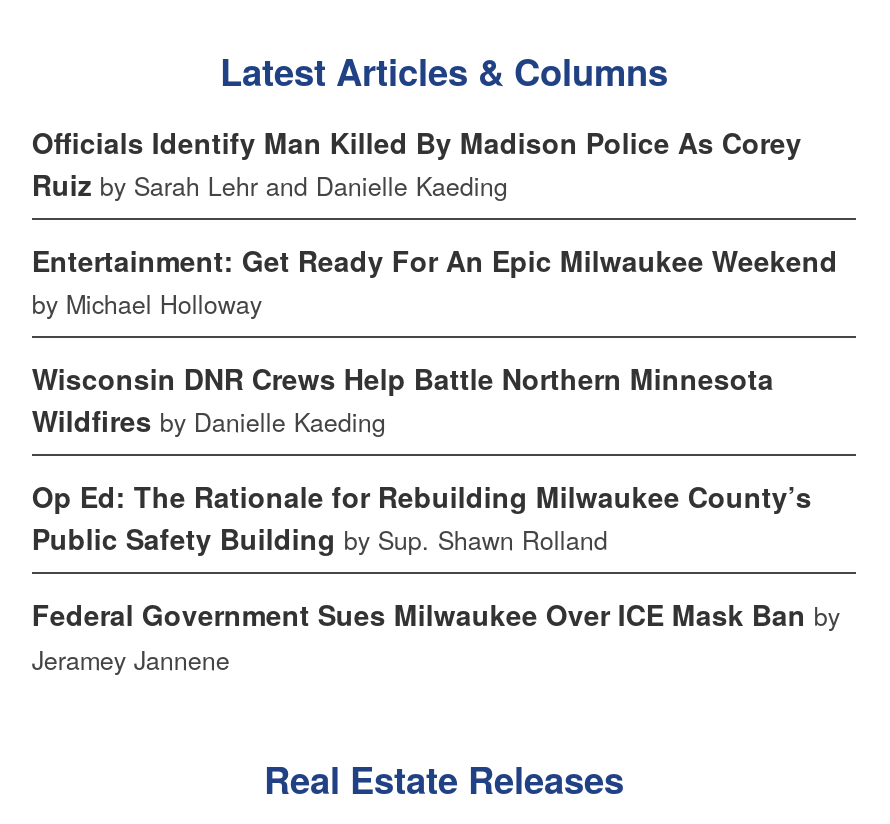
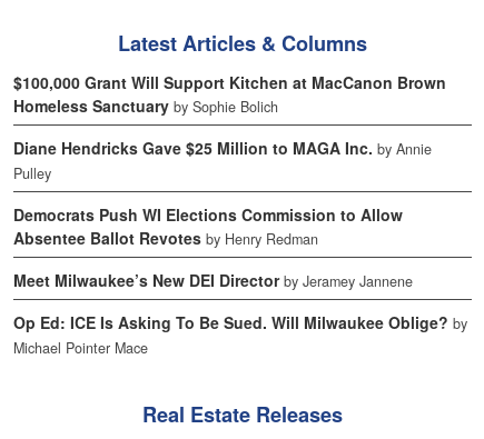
[32,122,802,204] Officials Identify Man Killed By Madison Police As Corey | Ruiz by Sarah Lehr and Danielle Kaeding -> [13,71,446,117] $100,000 Grant Will Support Kitchen at MacCanon Brown | Homeless Sanctuary by Sophie Bolich
[32,240,838,322] Entertainment: Get Ready For An Epic Milwaukee Weekend | by Michael Holloway -> [13,137,432,183] Diane Hendricks Gave $25 Million to MAGA Inc. by Annie | Pulley
[32,358,774,440] Wisconsin DNR Crews Help Battle Northern Minnesota | Wildfires by Danielle Kaeding -> [13,203,403,249] Democrats Push WI Elections Commission to Allow | Absentee Ballot Revotes by Henry Redman
[32,476,812,558] Op Ed: The Rationale for Rebuilding Milwaukee County’s | Public Safety Building by Sup. Shawn Rolland -> [13,269,413,291] Meet Milwaukee’s New DEI Director by Jeramey Jannene
[32,594,840,678] Federal Government Sues Milwaukee Over ICE Mask Ban by | Jeramey Jannene -> [13,311,467,358] Op Ed: ICE Is Asking To Be Sued. Will Milwaukee Oblige? by | Michael Pointer Mace

